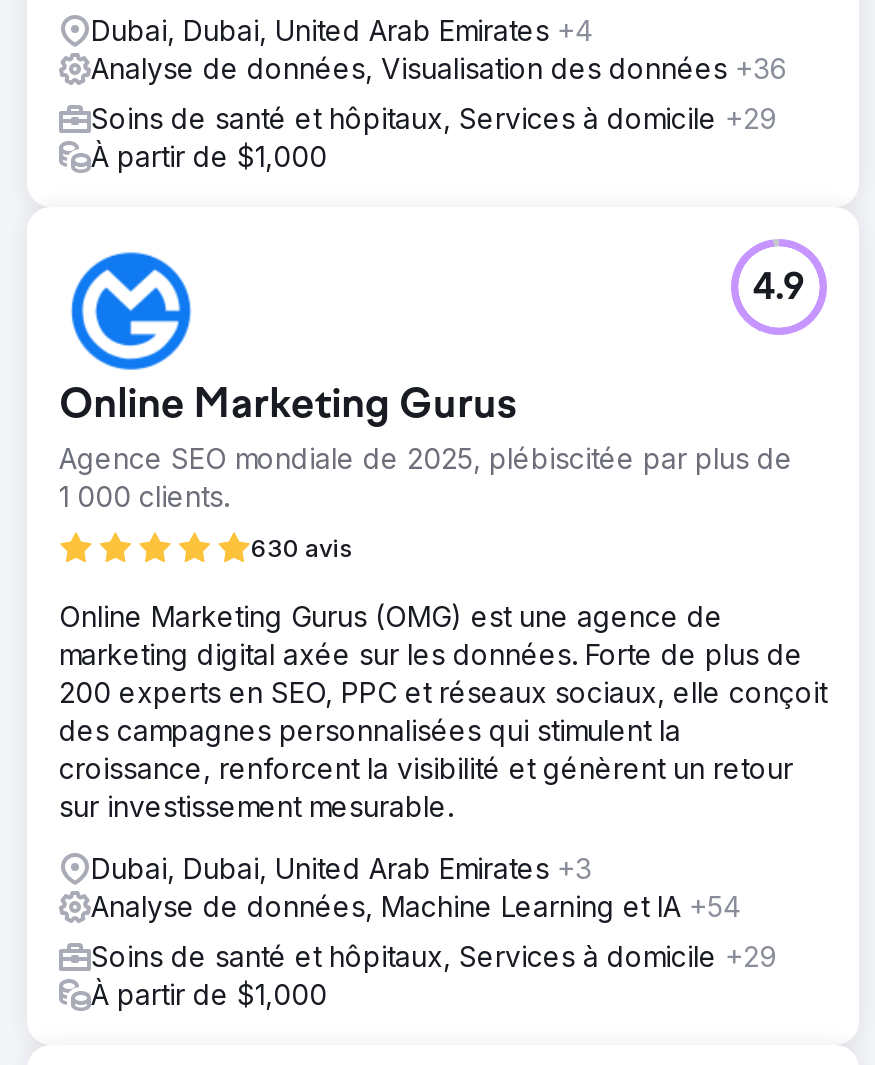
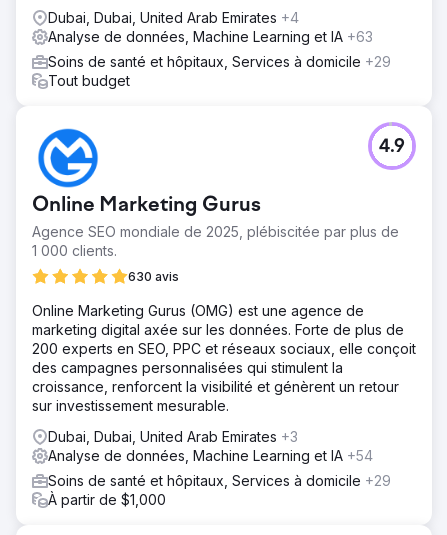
[91,51,787,85] Analyse de données, Visualisation des données +36 -> [48,28,373,45] Analyse de données, Machine Learning et IA +63
[91,139,327,173] À partir de $1,000 -> [48,72,130,89] Tout budget

